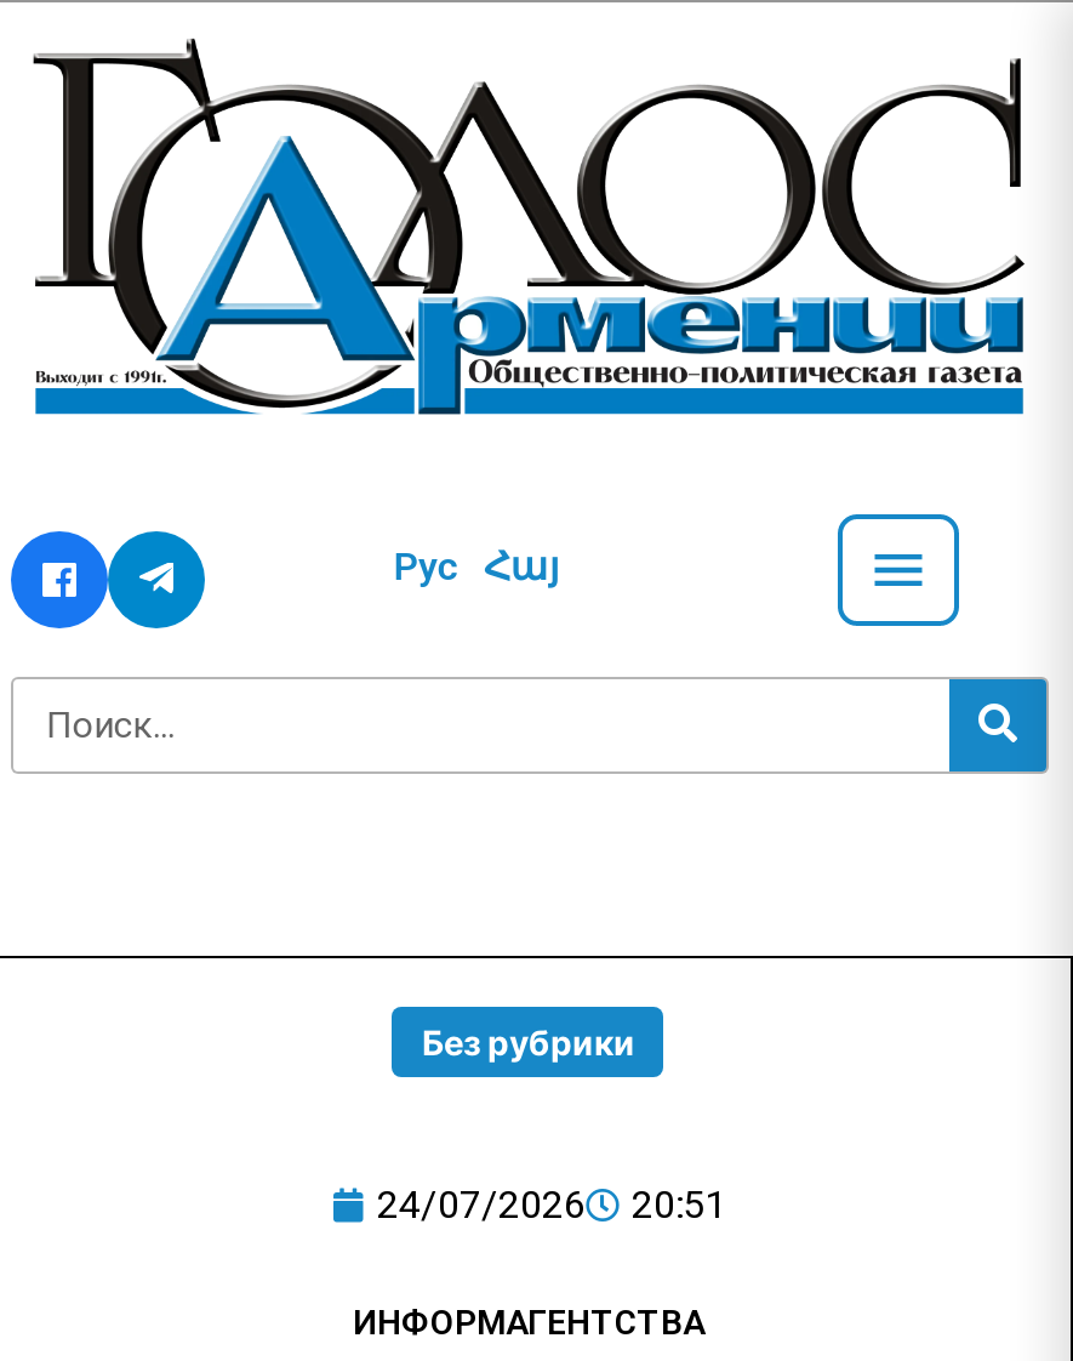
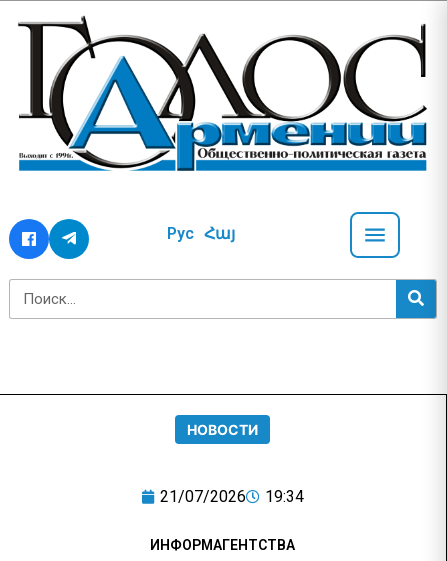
[422,1021,635,1062] Без рубрики -> [187,421,258,438] НОВОСТИ
[377,1181,726,1227] 24/07/2026 | 20:51 -> [160,487,304,506] 21/07/2026 | 19:34

